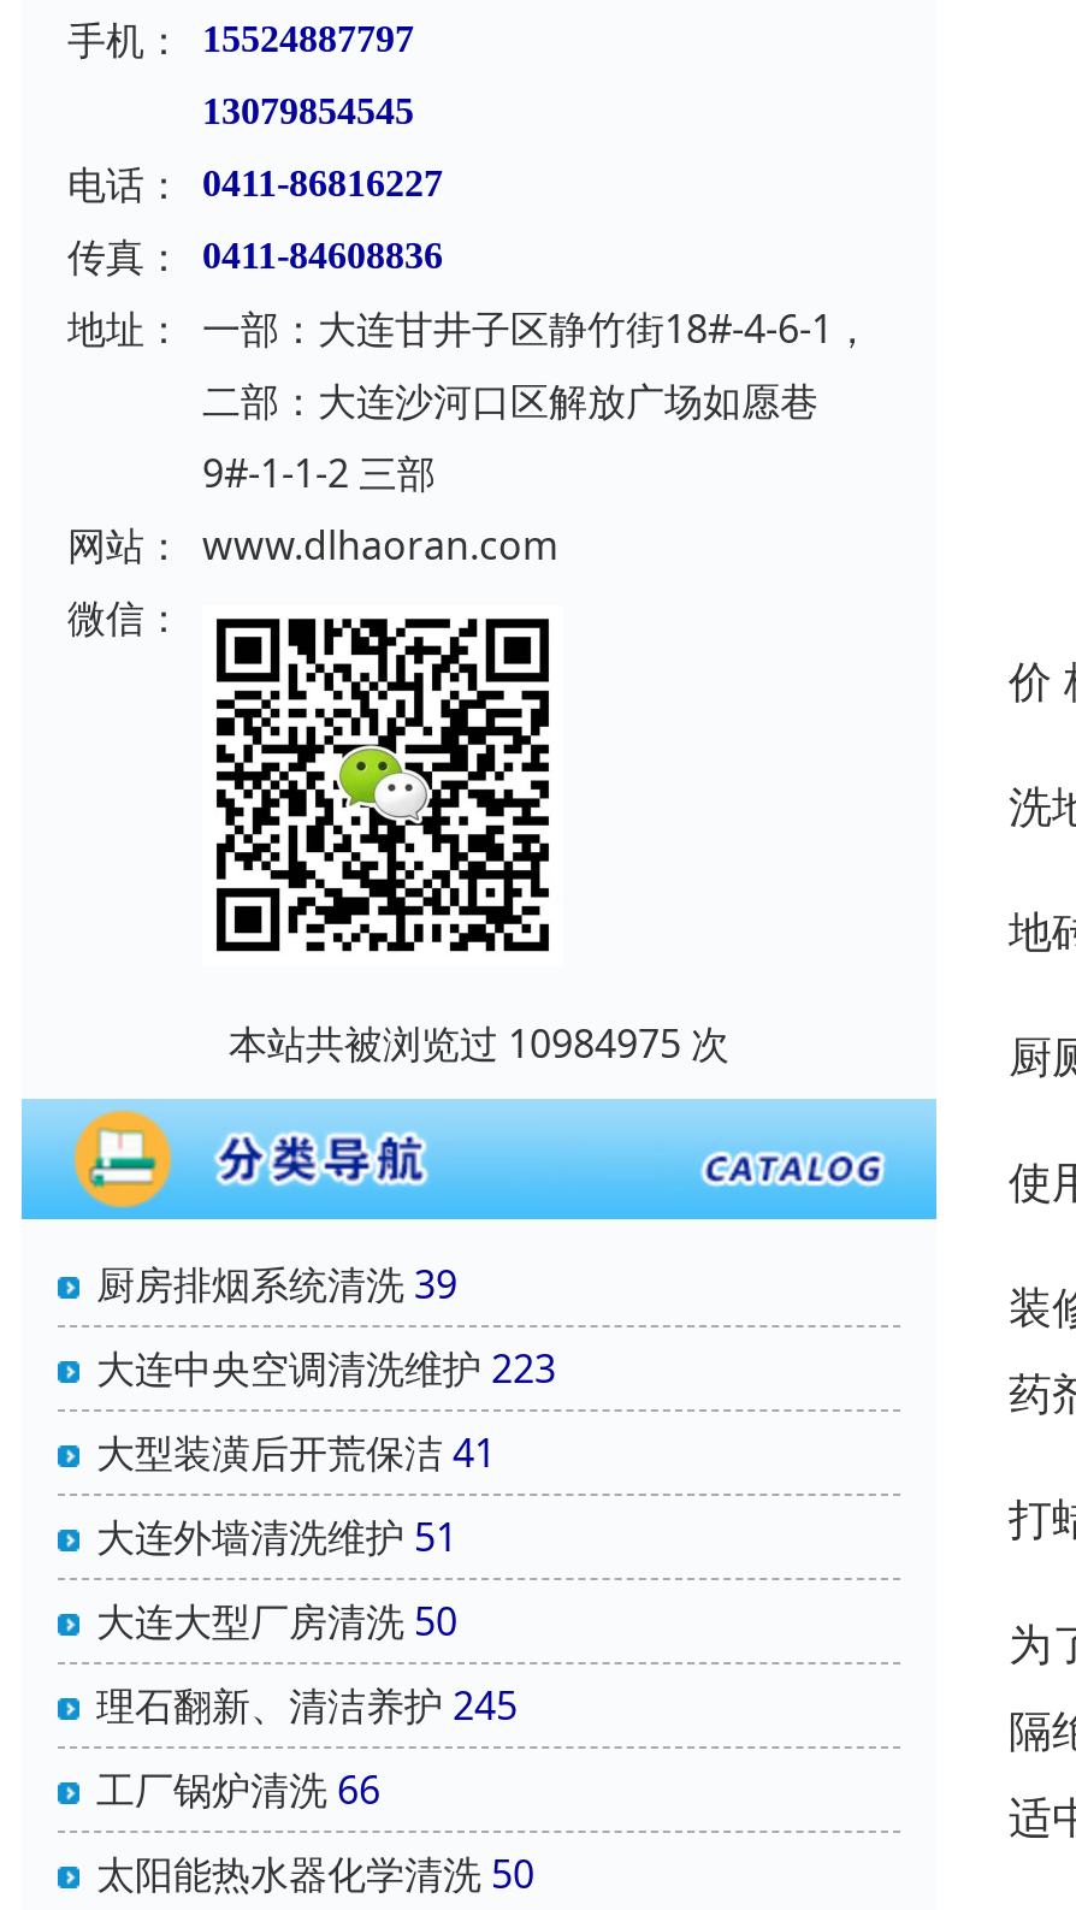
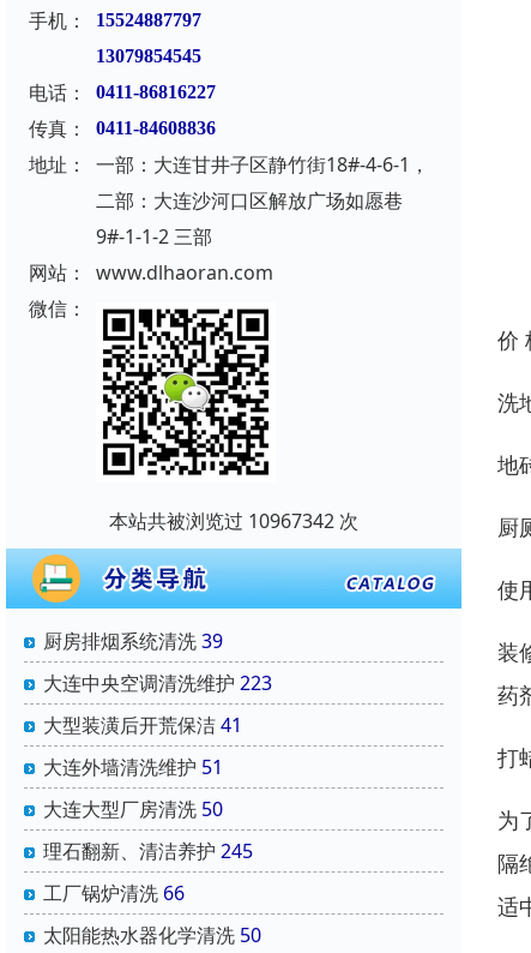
[229,1017,729,1070] 本站共被浏览过 10984975 次 -> [109,508,358,534] 本站共被浏览过 10967342 次

